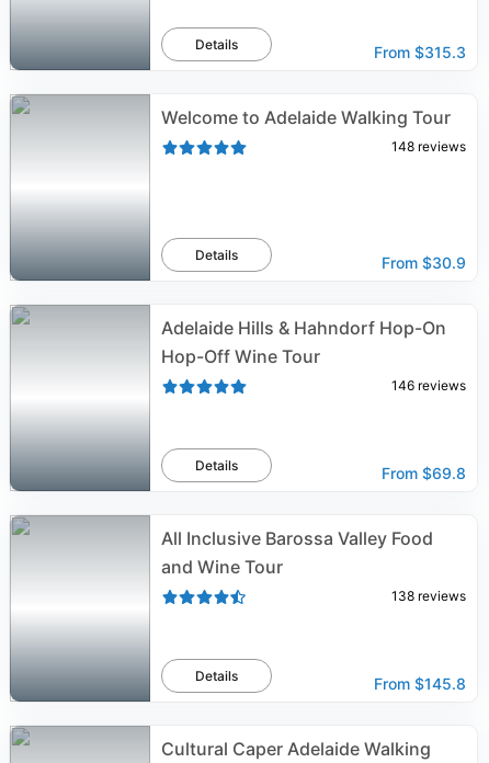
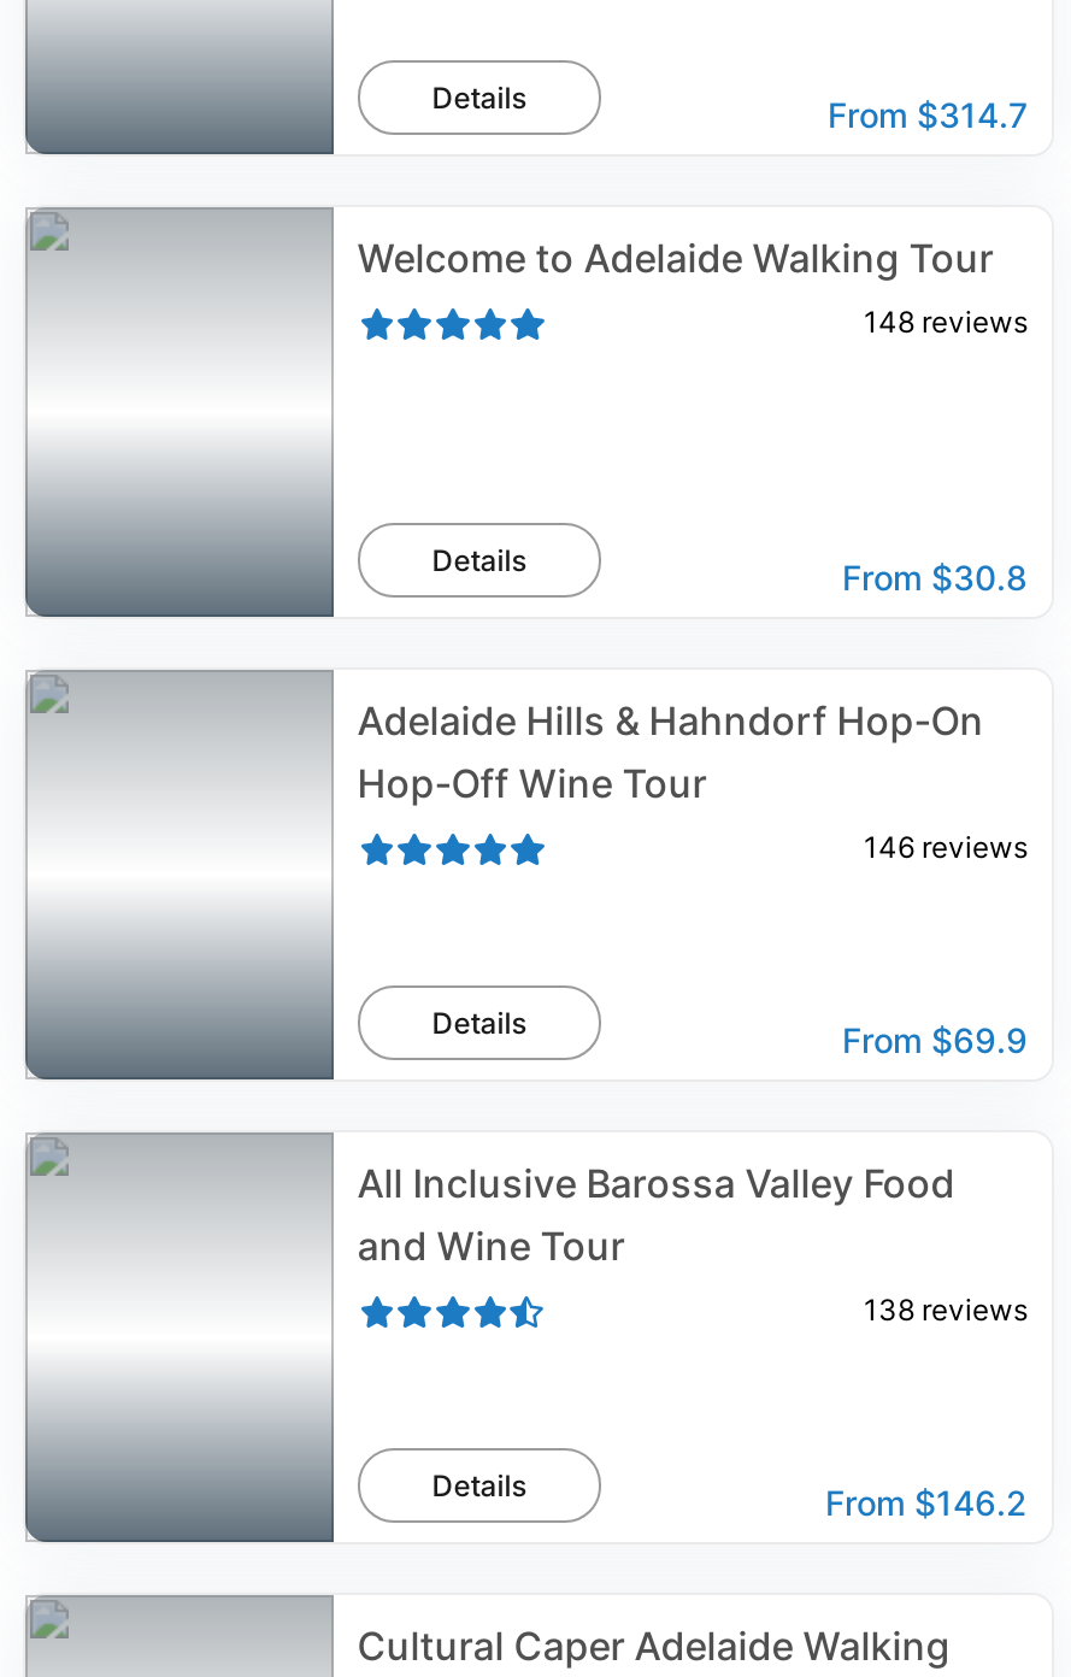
[374,43,466,61] From $315.3 -> [828,94,1028,135] From $314.7
[382,253,466,272] From $30.9 -> [842,557,1028,598] From $30.8
[382,464,466,482] From $69.8 -> [842,1019,1028,1060] From $69.9
[374,674,466,693] From $145.8 -> [825,1482,1028,1523] From $146.2

